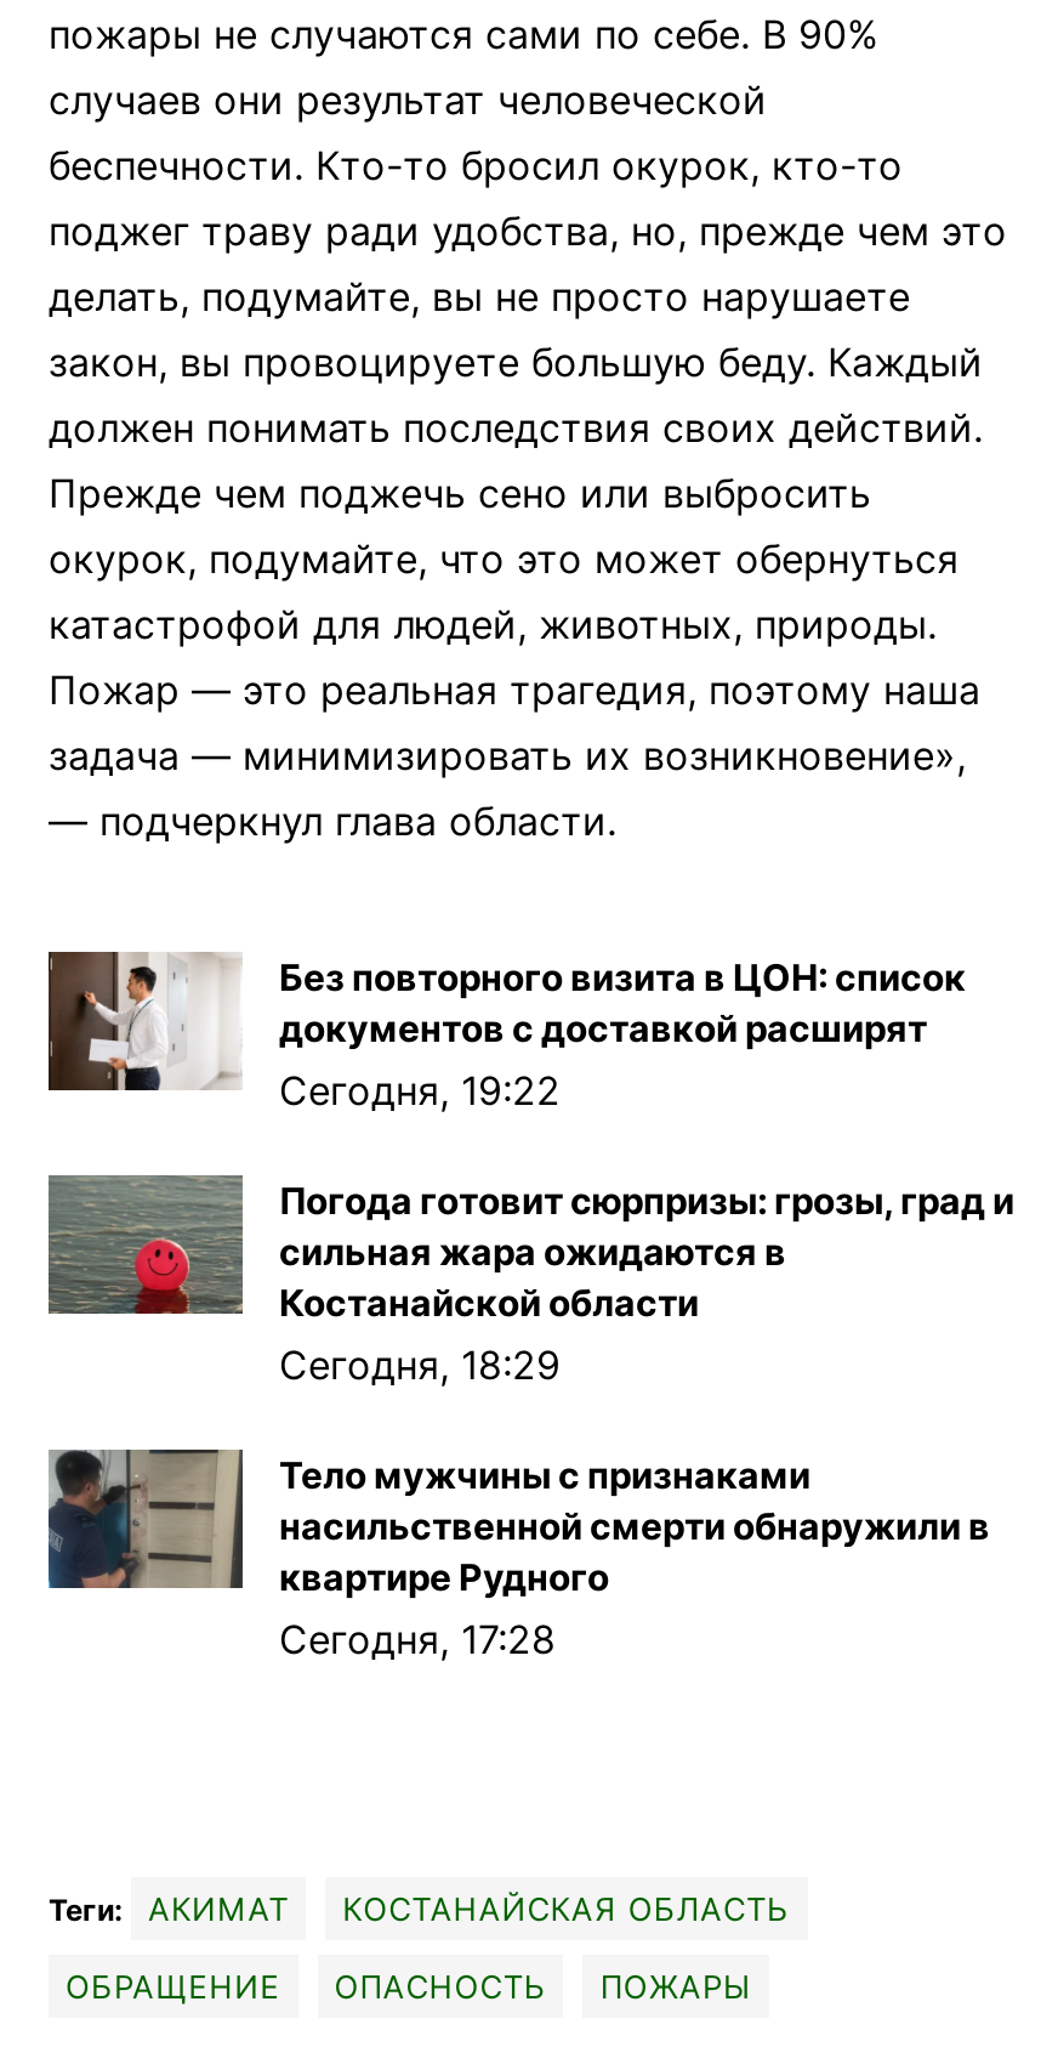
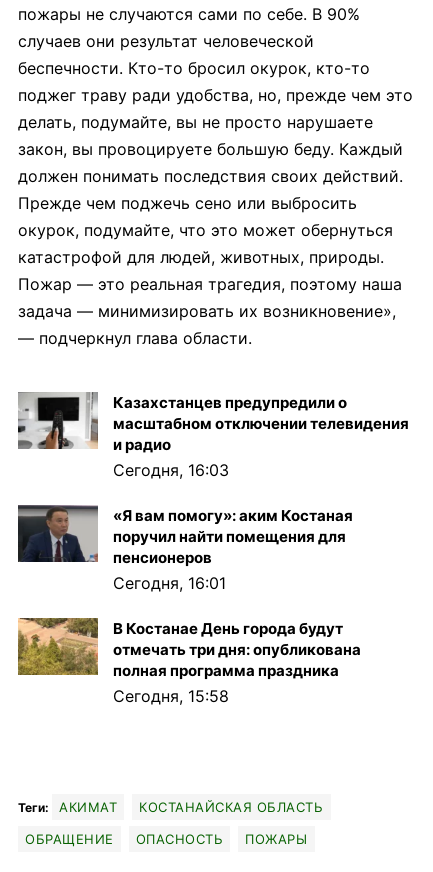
[46,952,966,1115] [image] | Без повторного визита в ЦОН: список | документов с доставкой расширят | Сегодня, 19:22 -> [17,392,409,480] [image] | Казахстанцев предупредили о | масштабном отключении телевидения | и радио | Сегодня, 16:03
[49,1175,1014,1389] [image] | Погода готовит сюрпризы: грозы, град и | сильная жара ожидаются в | Костанайской области | Сегодня, 18:29 -> [19,506,353,593] [image] | «Я вам помогу»: аким Костаная | поручил найти помещения для | пенсионеров | Сегодня, 16:01
[46,1447,990,1663] [image] | Тело мужчины с признаками | насильственной смерти обнаружили в | квартире Рудного | Сегодня, 17:28 -> [17,617,361,706] [image] | В Костанае День города будут | отмечать три дня: опубликована | полная программа праздника | Сегодня, 15:58

